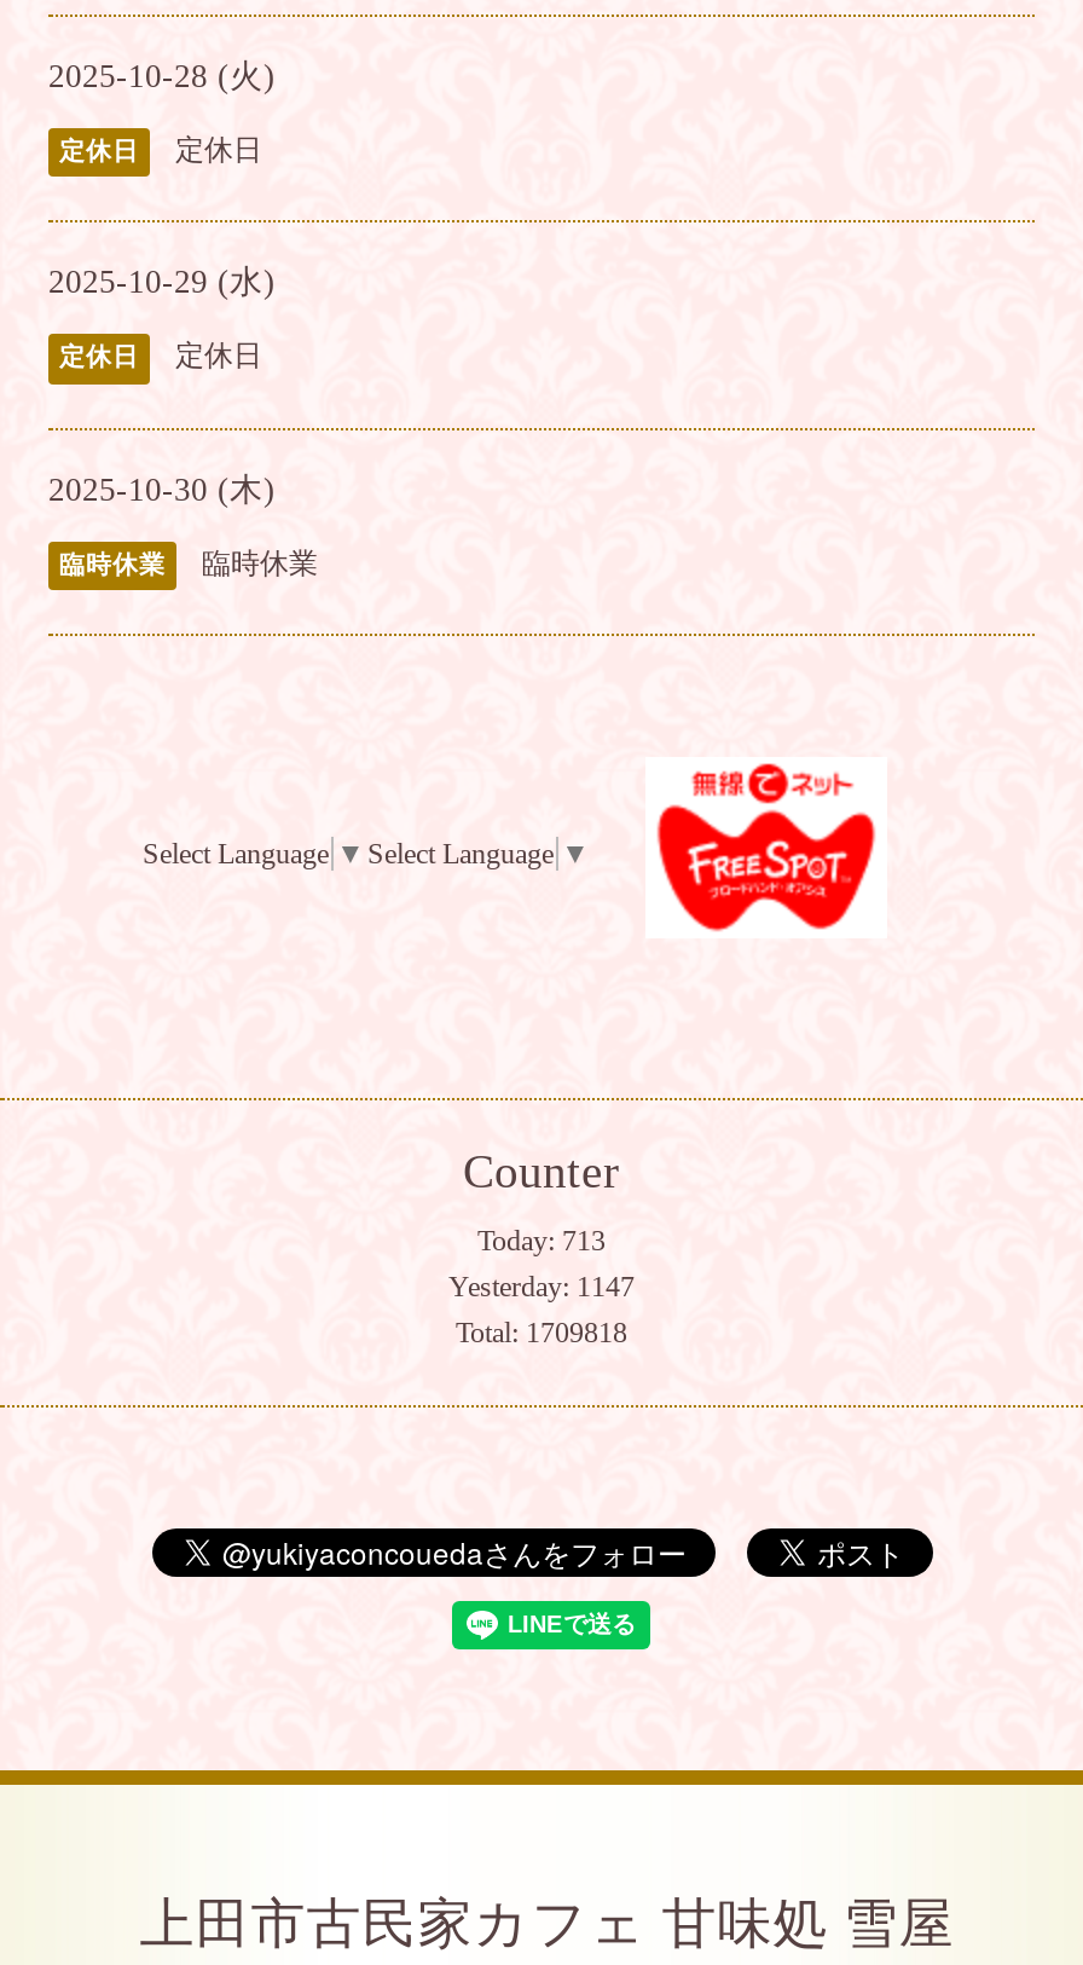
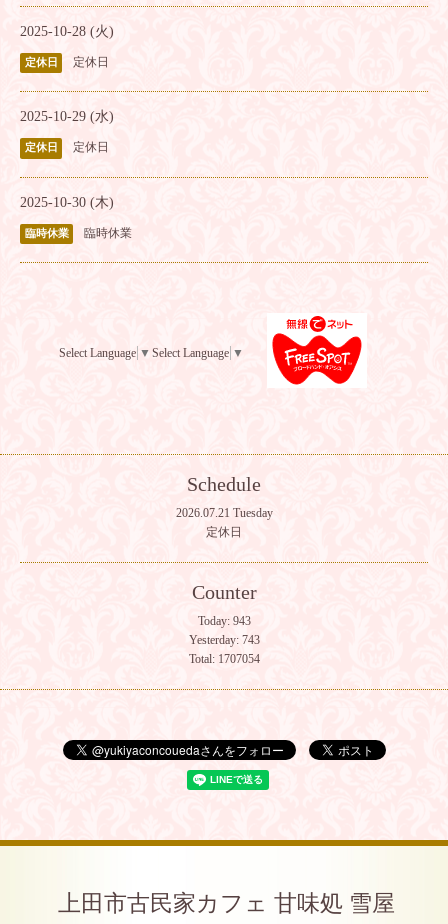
none -> [175,474,272,539] Schedule | 2026.07.21 Tuesday | 定休日
[477,1224,606,1258] Today: 713 -> [197,614,250,628] Today: 943
[448,1270,635,1304] Yesterday: 1147 -> [188,633,259,647] Yesterday: 743
[456,1316,627,1350] Total: 1709818 -> [188,652,259,666] Total: 1707054

